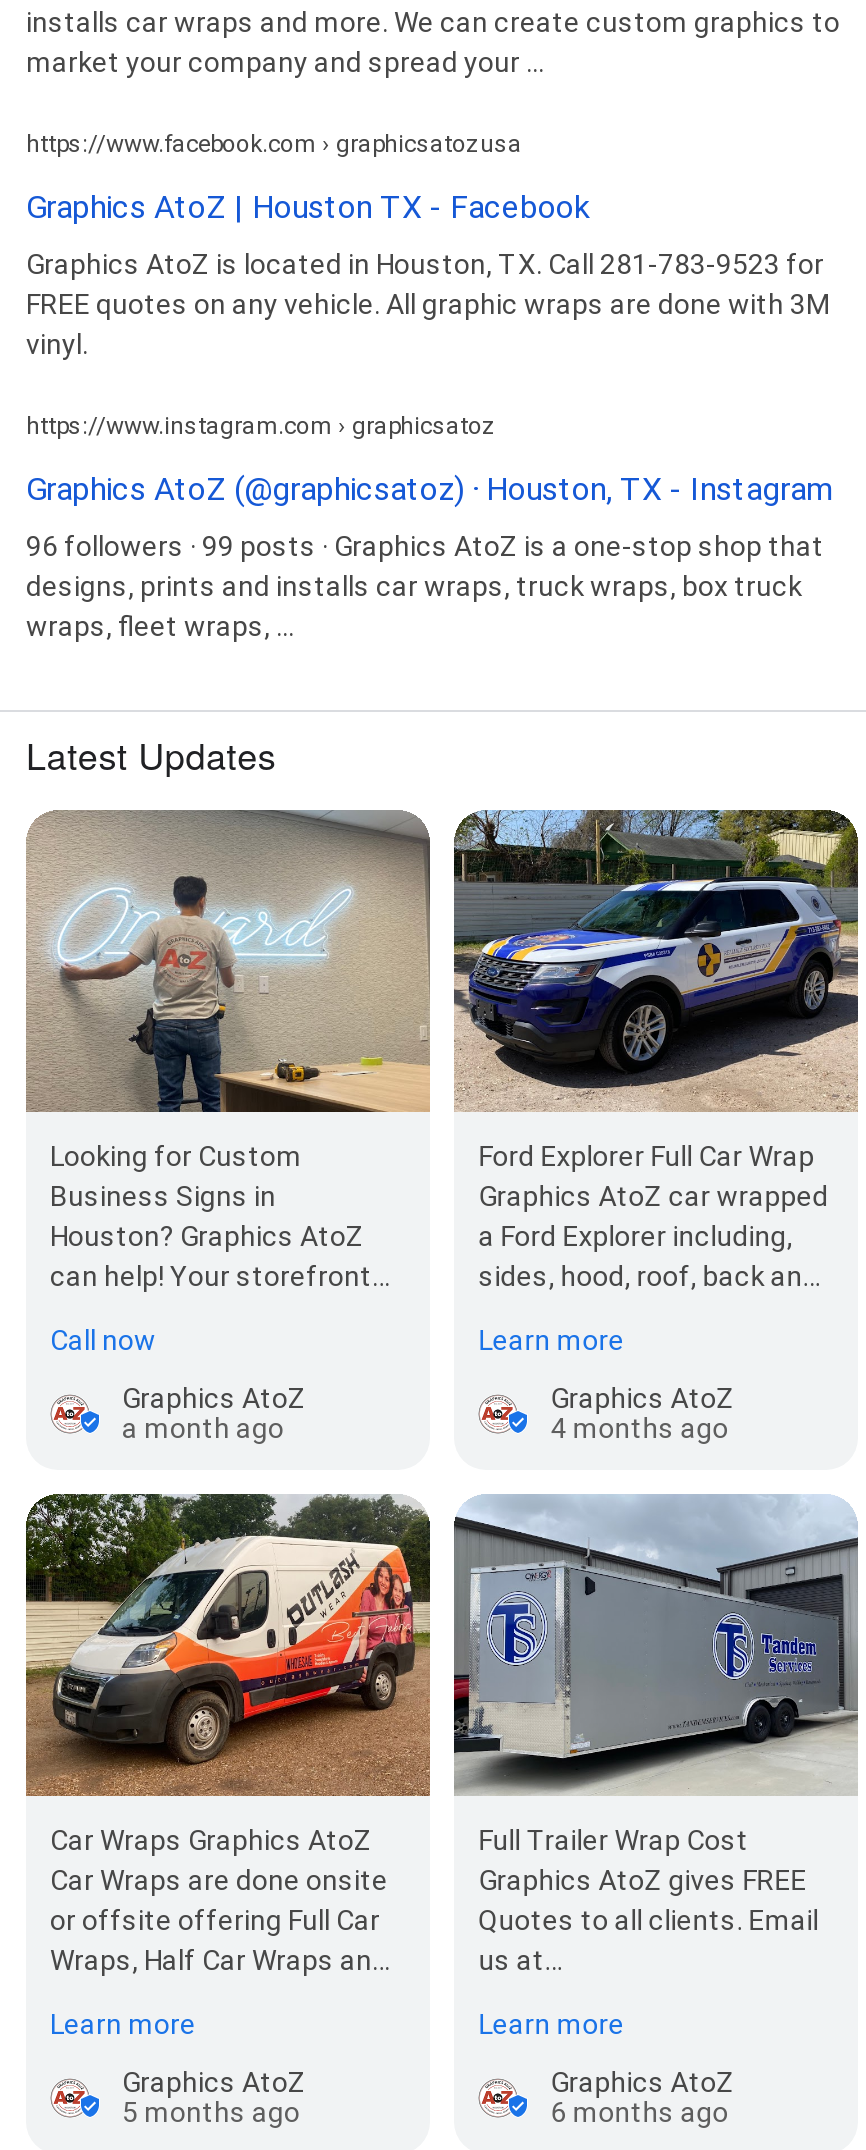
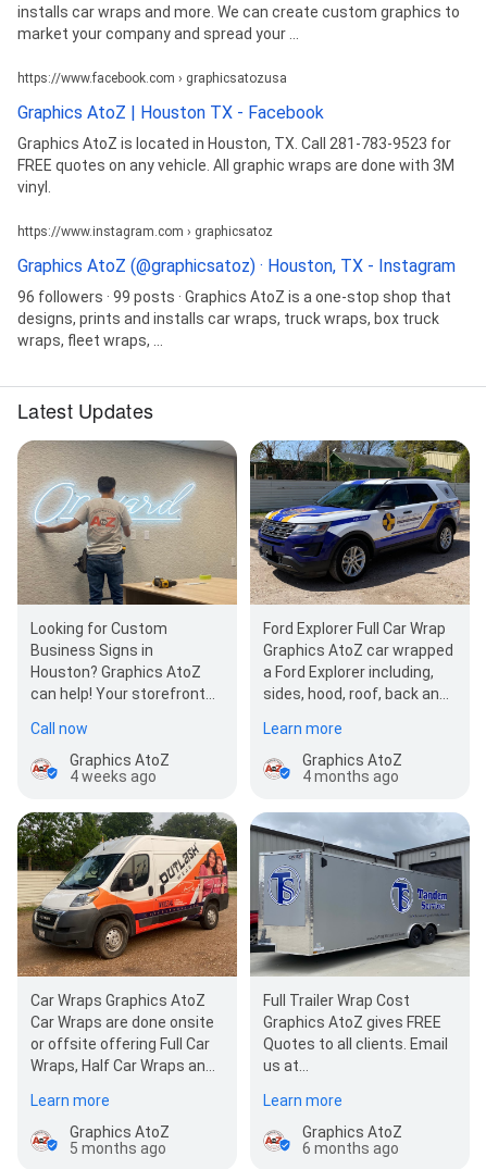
[122,1412,284,1444] a month ago -> [70,768,157,785] 4 weeks ago

